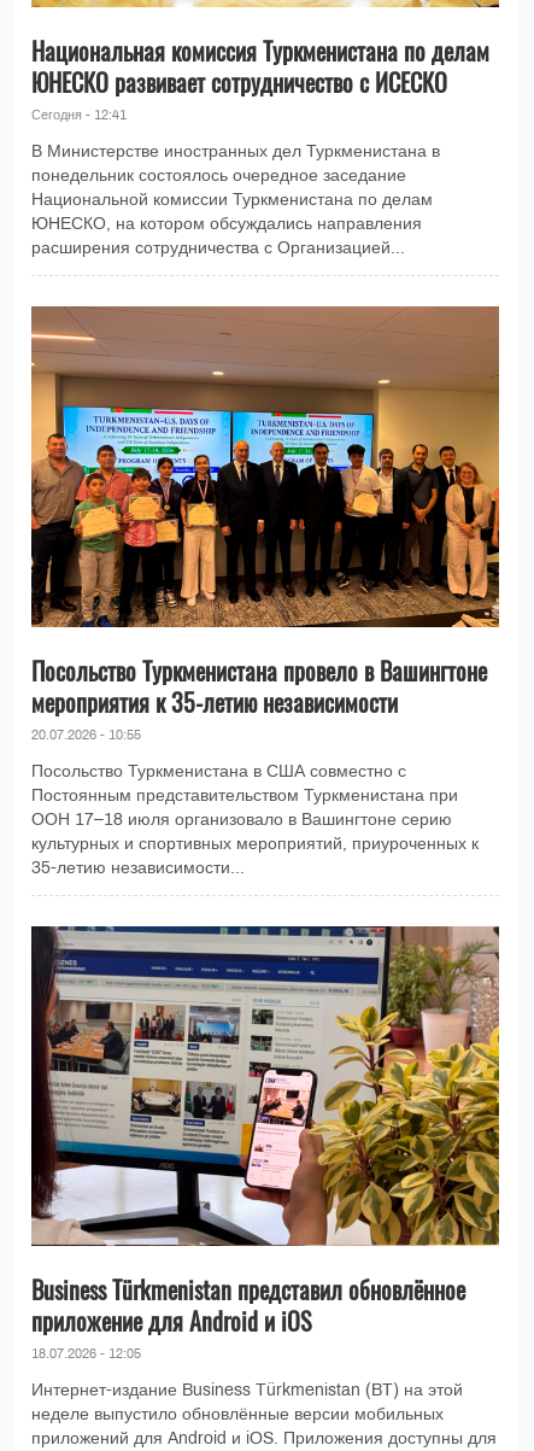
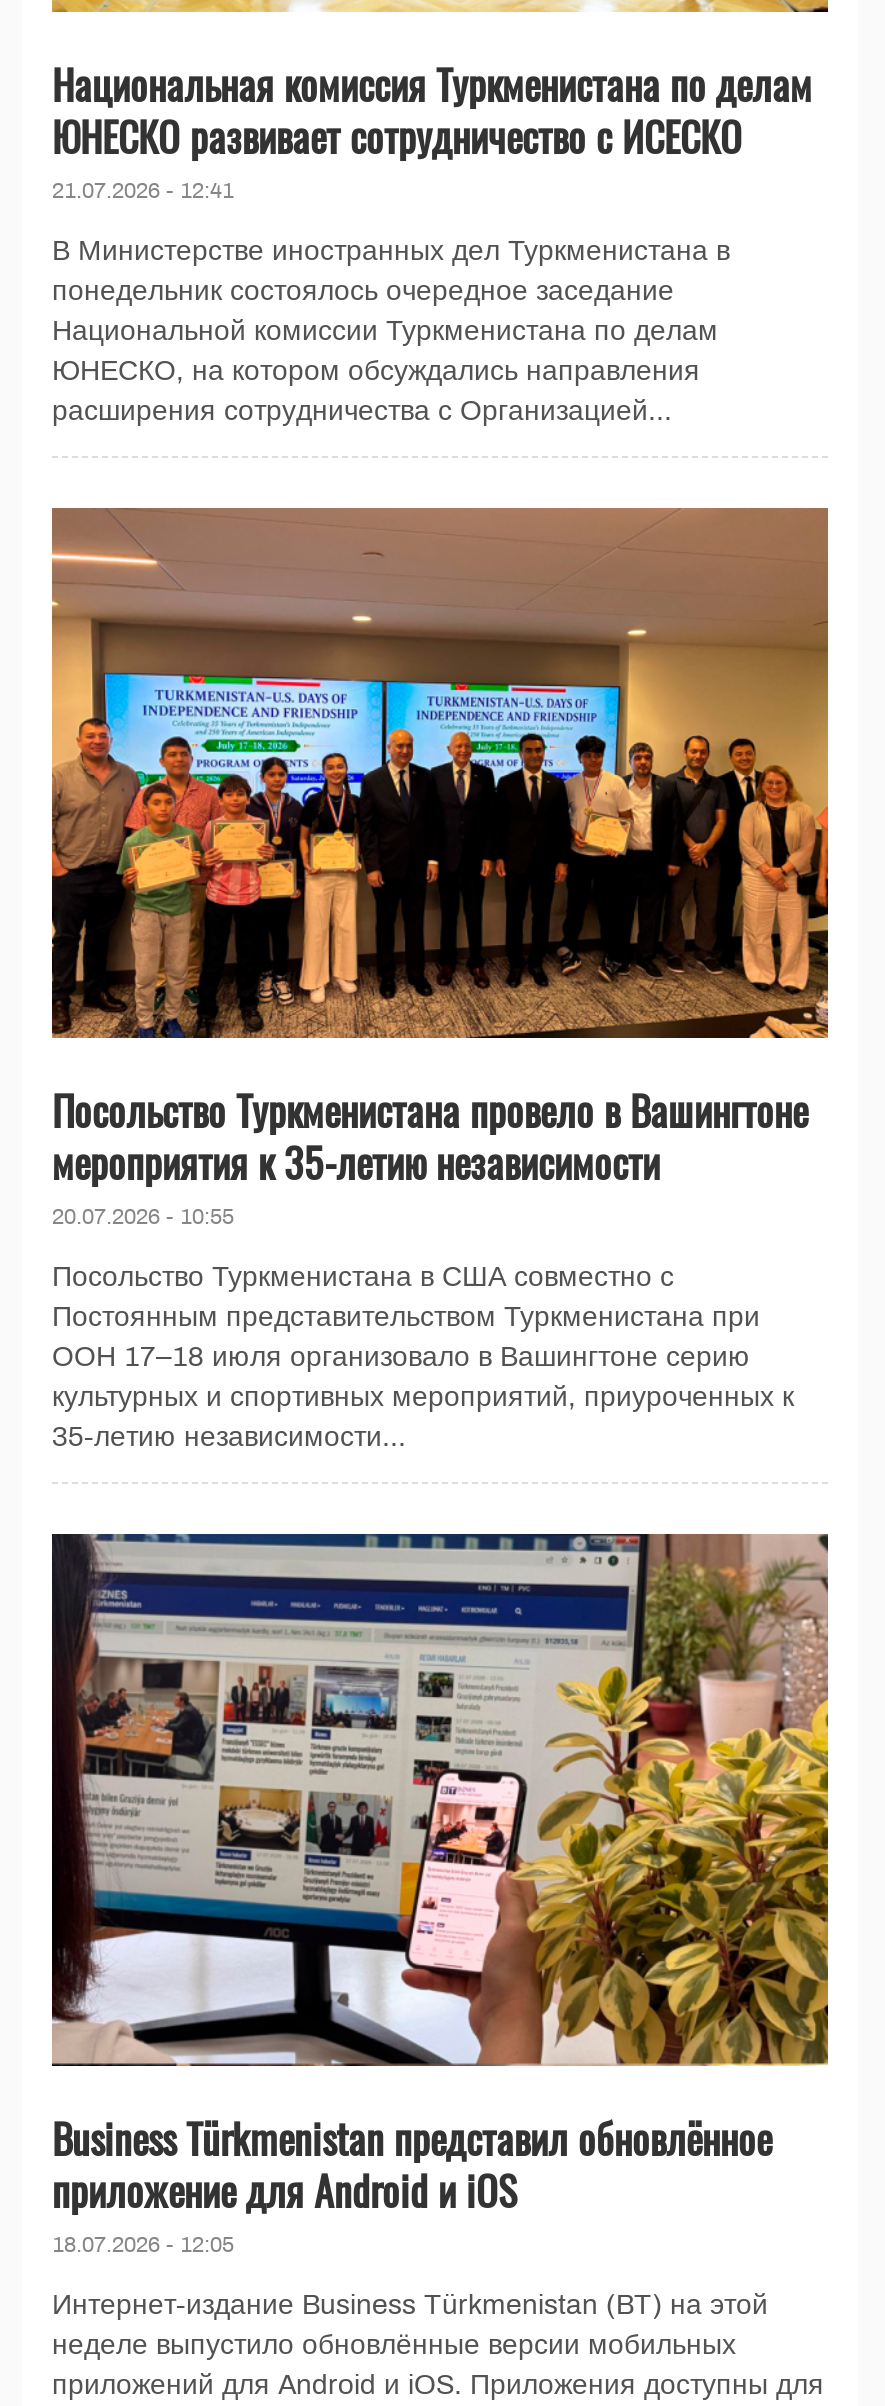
[31,107,127,122] Сегодня - 12:41 -> [52,178,234,202] 21.07.2026 - 12:41

